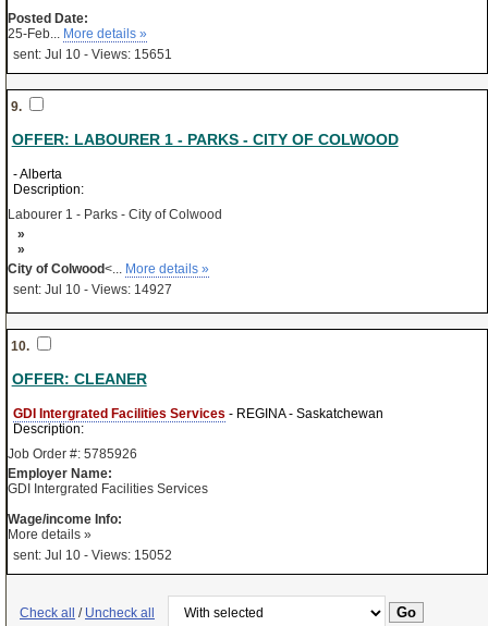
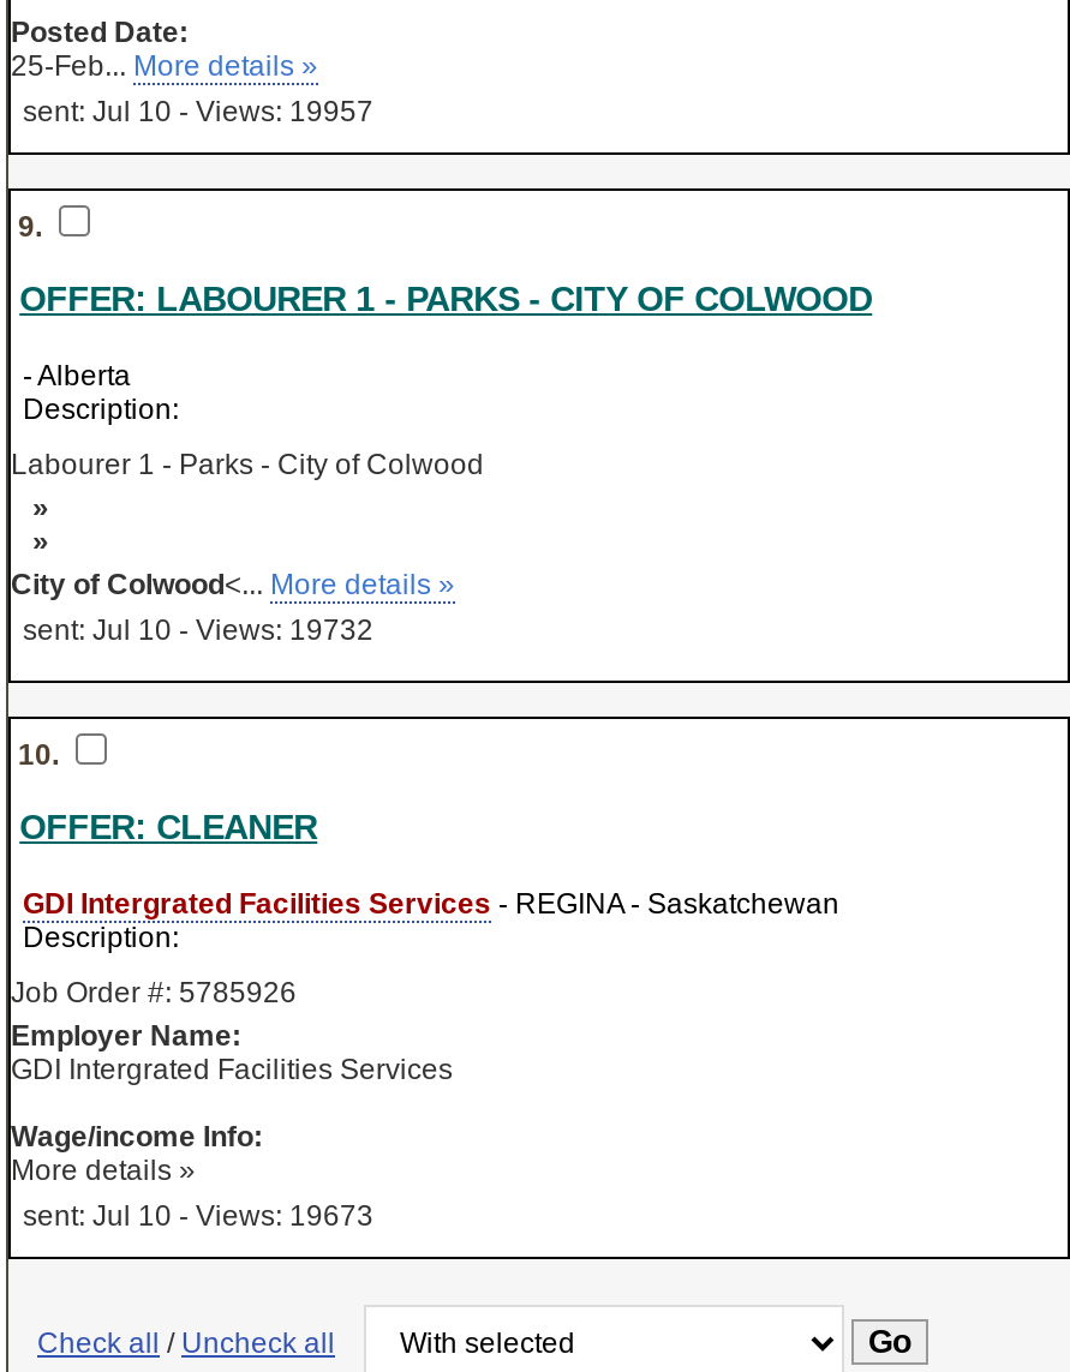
[13,47,172,62] sent: Jul 10 - Views: 15651 -> [23,95,373,128] sent: Jul 10 - Views: 19957
[13,282,172,297] sent: Jul 10 - Views: 14927 -> [23,613,373,647] sent: Jul 10 - Views: 19732
[13,548,172,563] sent: Jul 10 - Views: 15052 -> [23,1199,373,1233] sent: Jul 10 - Views: 19673

